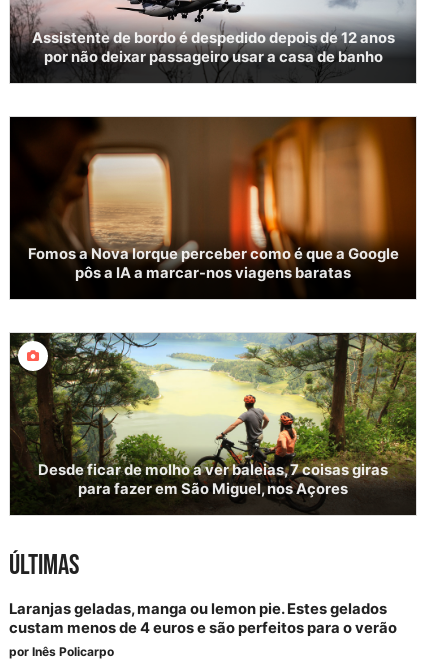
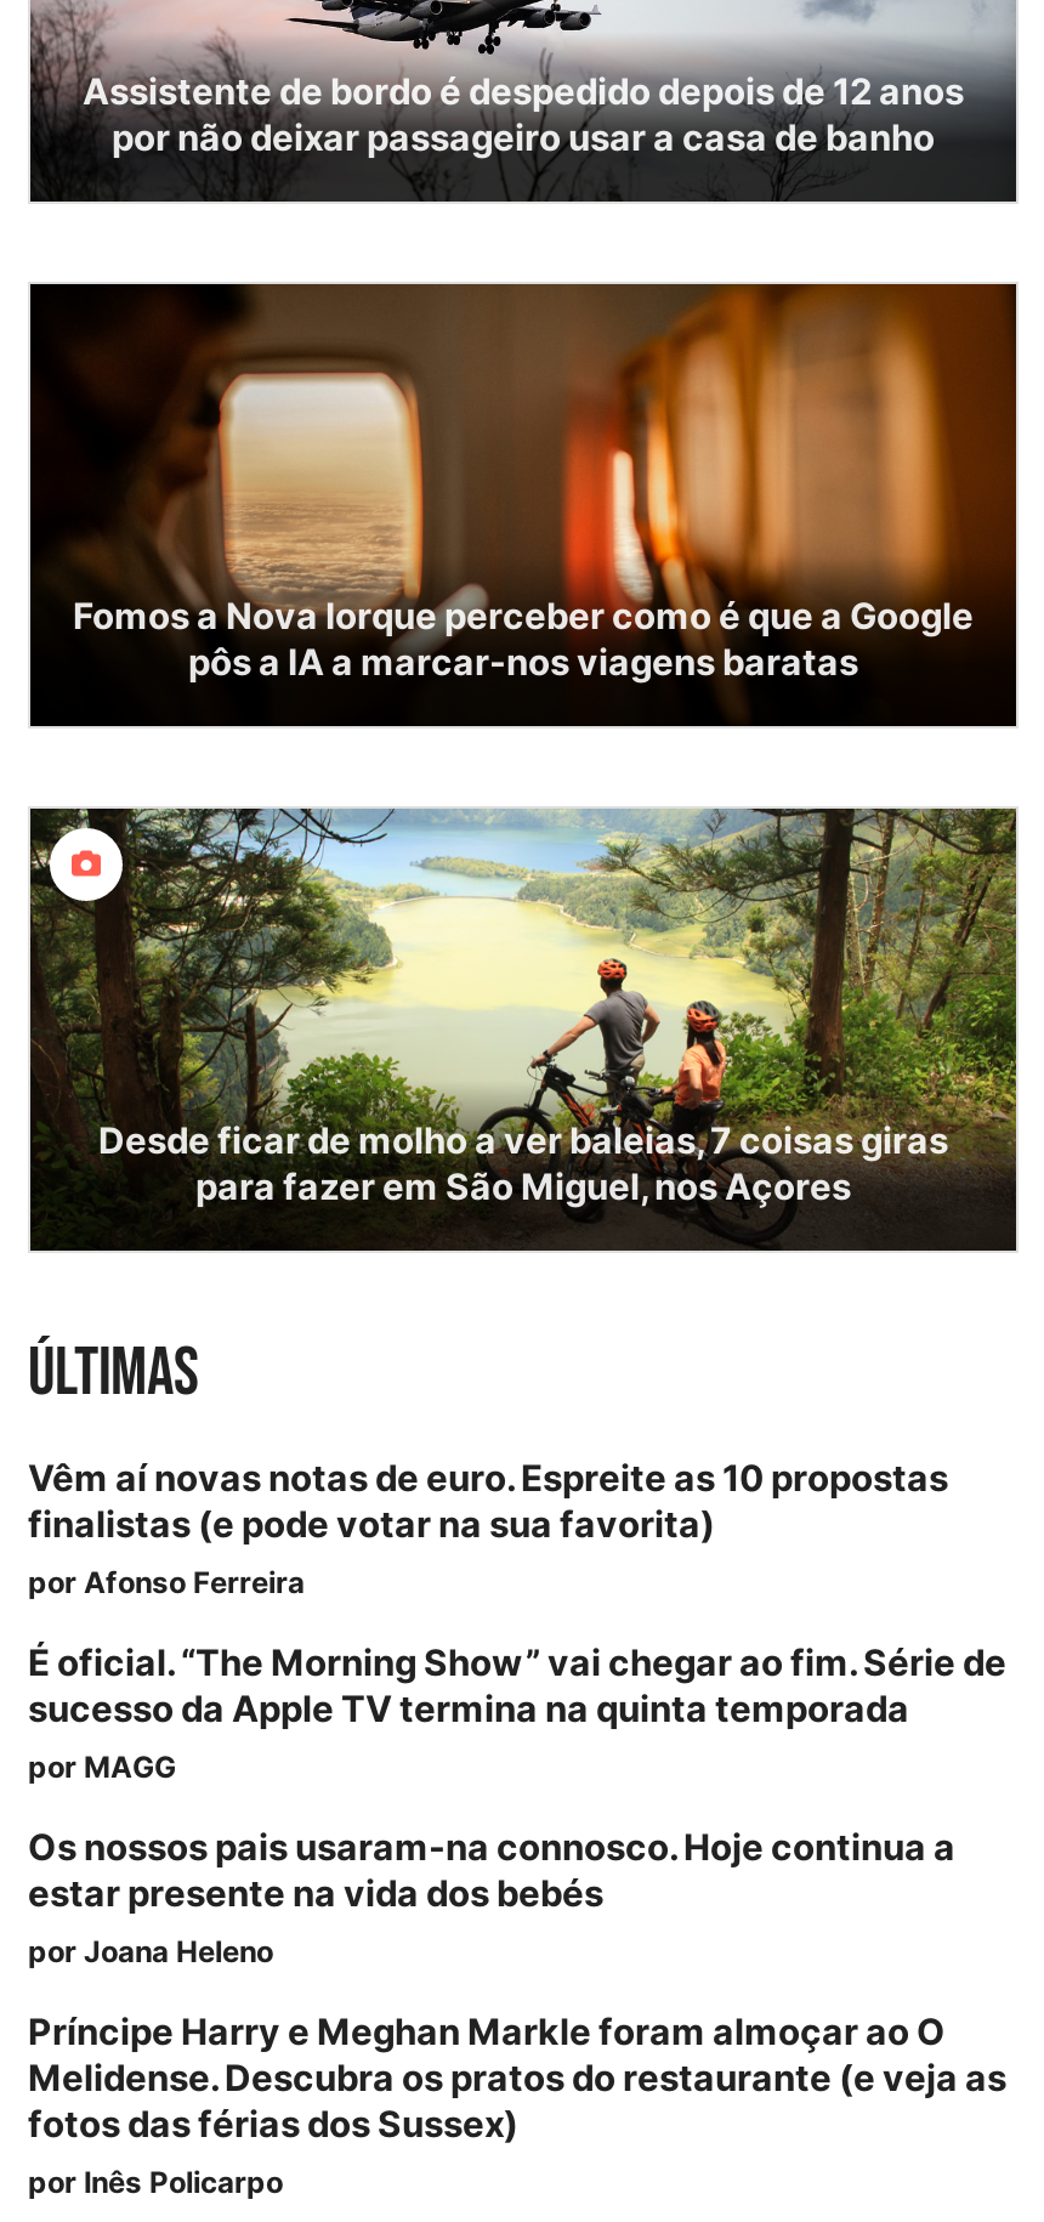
[9,600,397,637] Laranjas geladas, manga ou lemon pie. Estes gelados | custam menos de 4 euros e são perfeitos para o verão -> [28,1456,1006,2146] Vêm aí novas notas de euro. Espreite as 10 propostas | finalistas (e pode votar na sua favorita) | por Afonso Ferreira | É oficial. “The Morning Show” vai chegar ao fim. Série de | sucesso da Apple TV termina na quinta temporada | por MAGG | Os nossos pais usaram-na connosco. Hoje continua a | estar presente na vida dos bebés | por Joana Heleno | Príncipe Harry e Meghan Markle foram almoçar ao O | Melidense. Descubra os pratos do restaurante (e veja as | fotos das férias dos Sussex)

